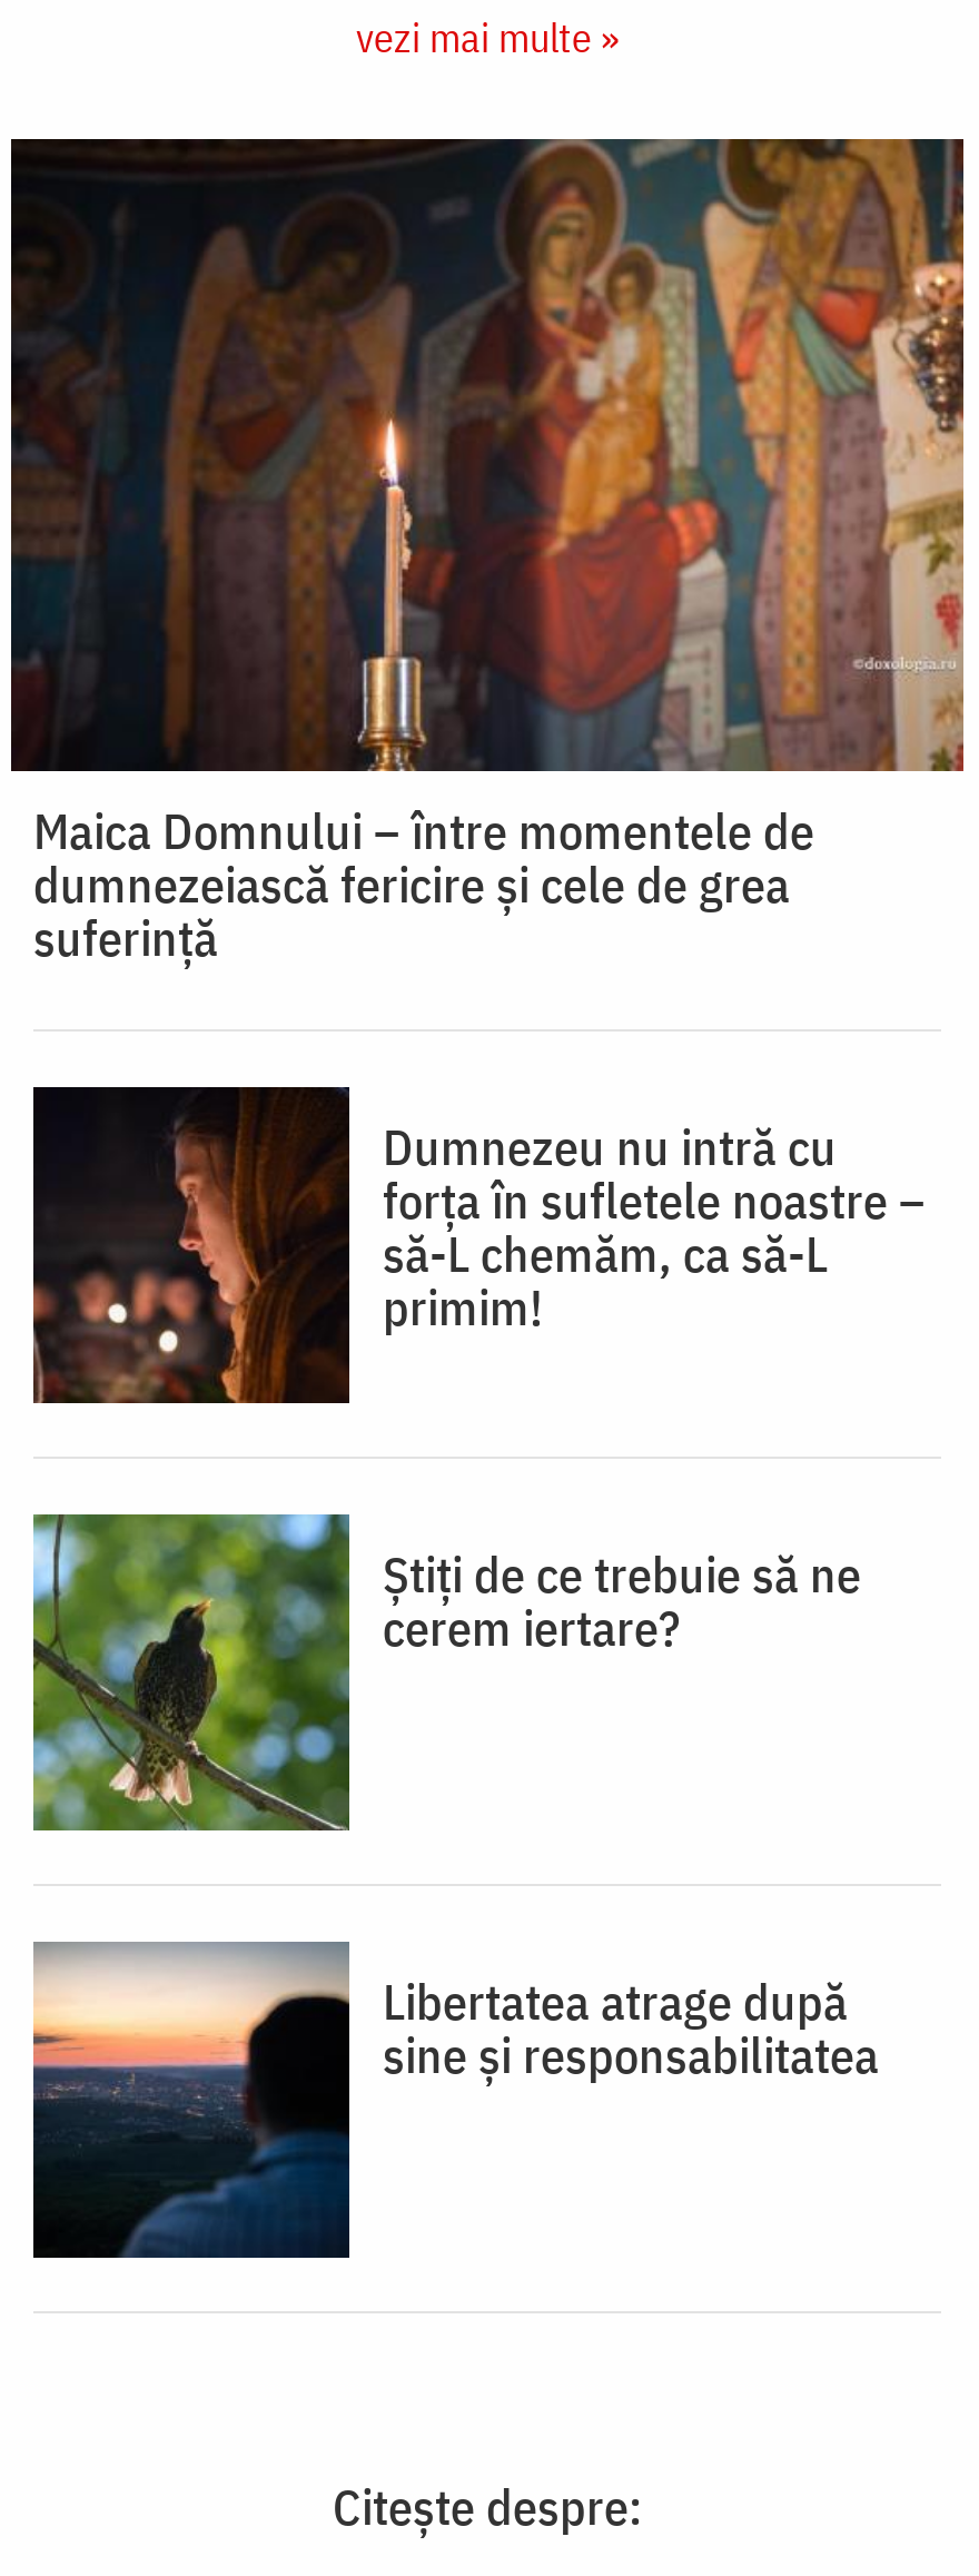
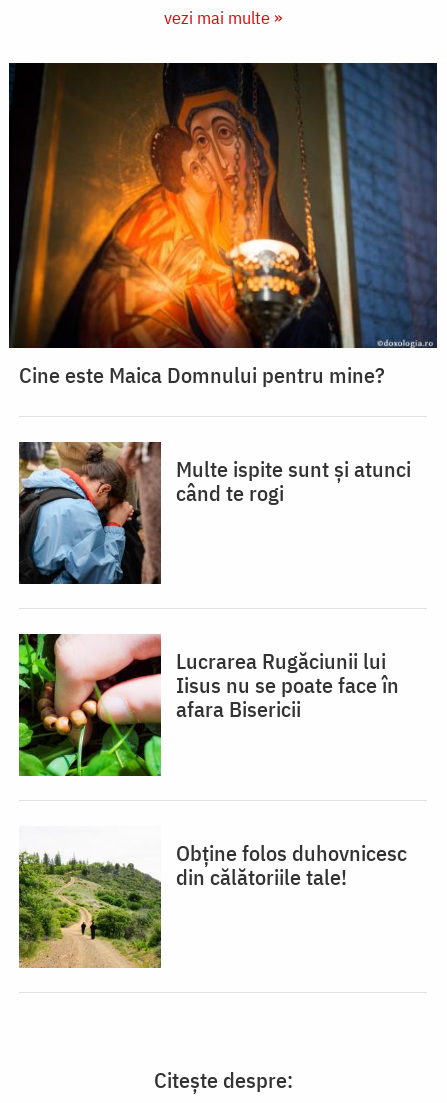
[11,137,966,971] [image] | Maica Domnului – între momentele de | dumnezeiască fericire și cele de grea | suferință -> [11,62,438,389] [image] | Cine este Maica Domnului pentru mine?
[31,1085,926,1405] [image] | Dumnezeu nu intră cu | forța în sufletele noastre – | să-L chemăm, ca să-L | primim! -> [18,441,411,585] [image] | Multe ispite sunt și atunci | când te rogi
[31,1512,861,1833] [image] | Știți de ce trebuie să ne | cerem iertare? -> [18,633,399,777] [image] | Lucrarea Rugăciunii lui | Iisus nu se poate face în | afara Bisericii
[31,1940,879,2260] [image] | Libertatea atrage după | sine și responsabilitatea -> [18,838,407,969] [image] | Obține folos duhovnicesc | din călătoriile tale!

